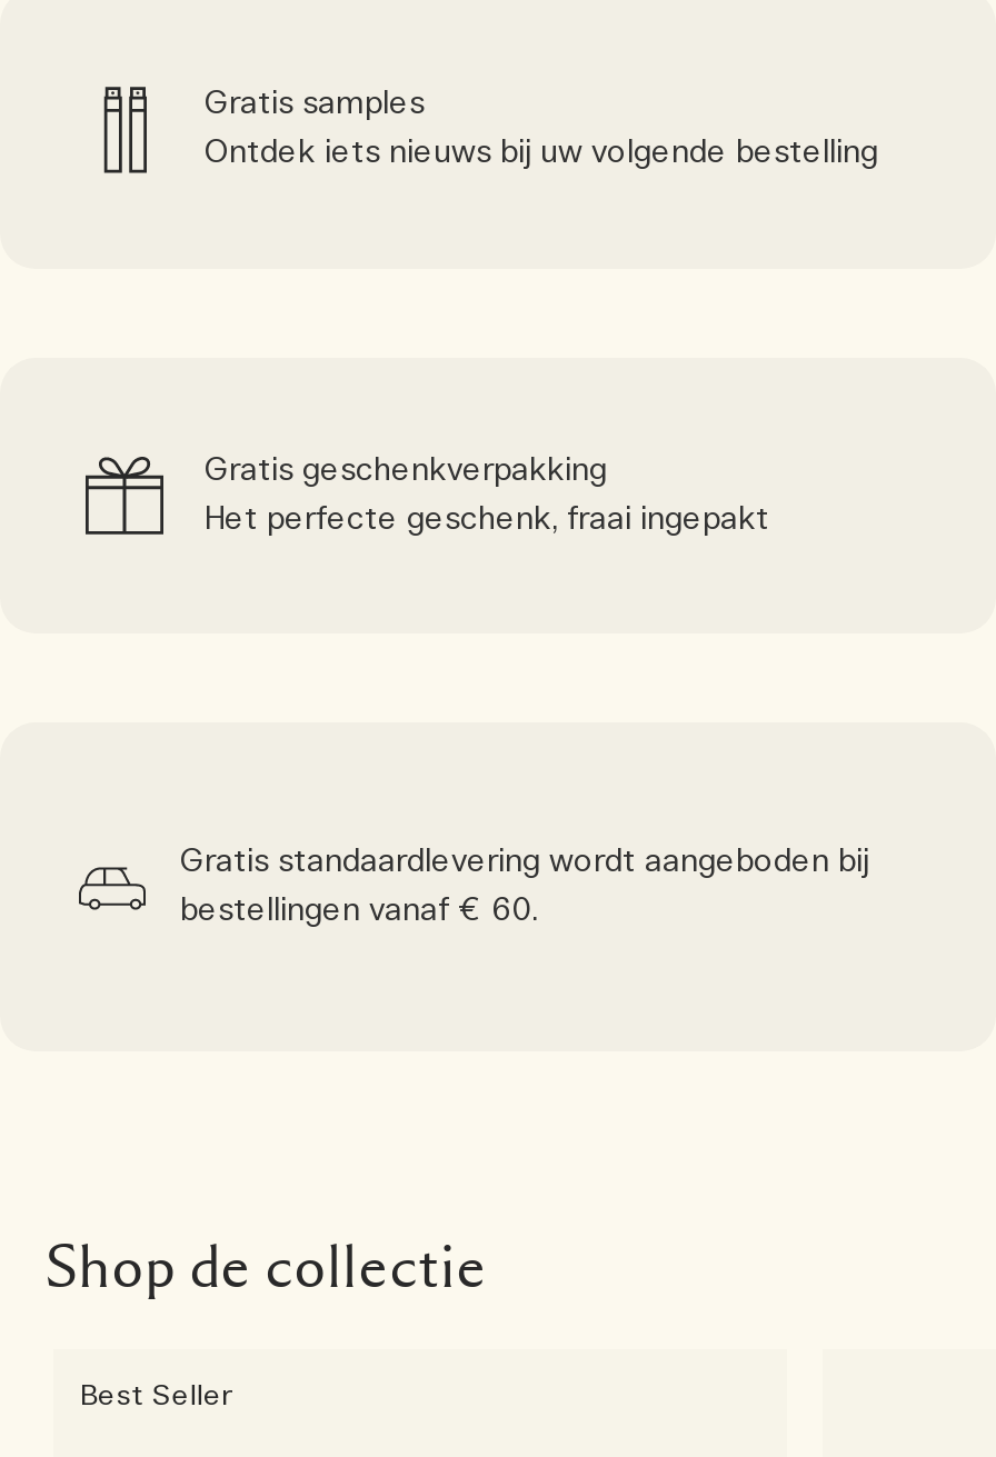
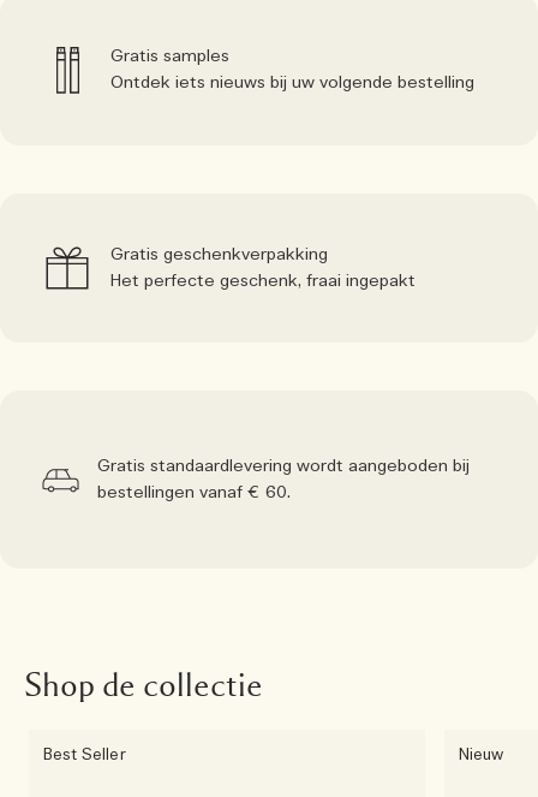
none -> [458,745,503,766] Nieuw

